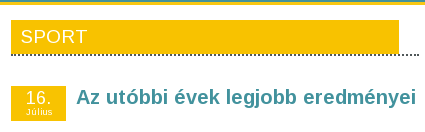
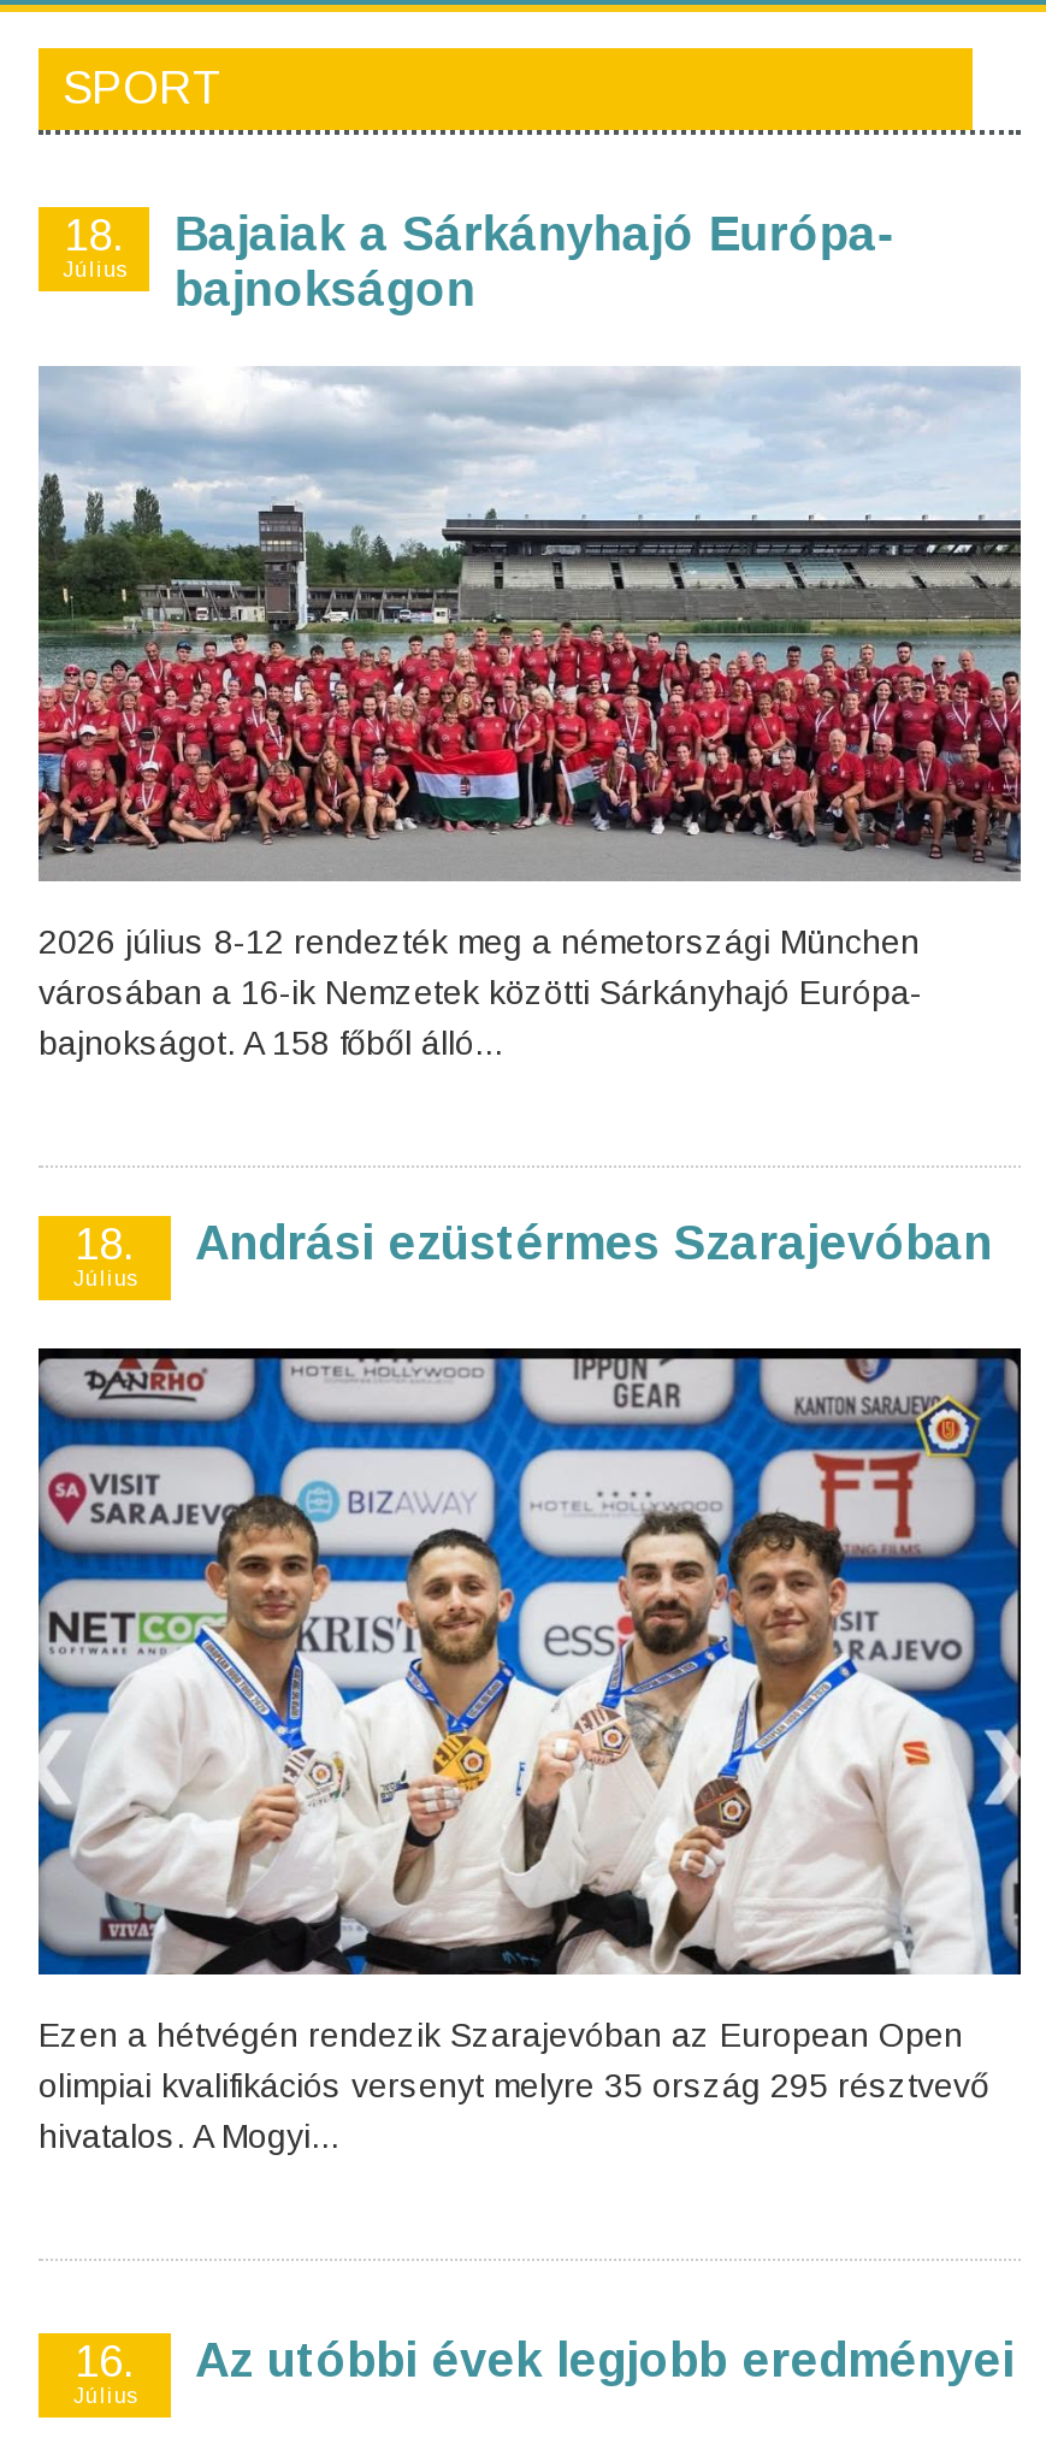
none -> [36,366,1023,1061] [image] | 2026 július 8-12 rendezték meg a németországi München | városában a 16-ik Nemzetek közötti Sárkányhajó Európa- | bajnokságot. A 158 főből álló...
none -> [36,1344,1023,2154] [image] | Ezen a hétvégén rendezik Szarajevóban az European Open | olimpiai kvalifikációs versenyt melyre 35 ország 295 résztvevő | hivatalos. A Mogyi...
none -> [63,212,125,282] 18. | Július
none -> [73,1220,136,1289] 18. | Július
none -> [174,207,894,315] Bajaiak a Sárkányhajó Európa- | bajnokságon
none -> [195,1215,992,1268] Andrási ezüstérmes Szarajevóban

